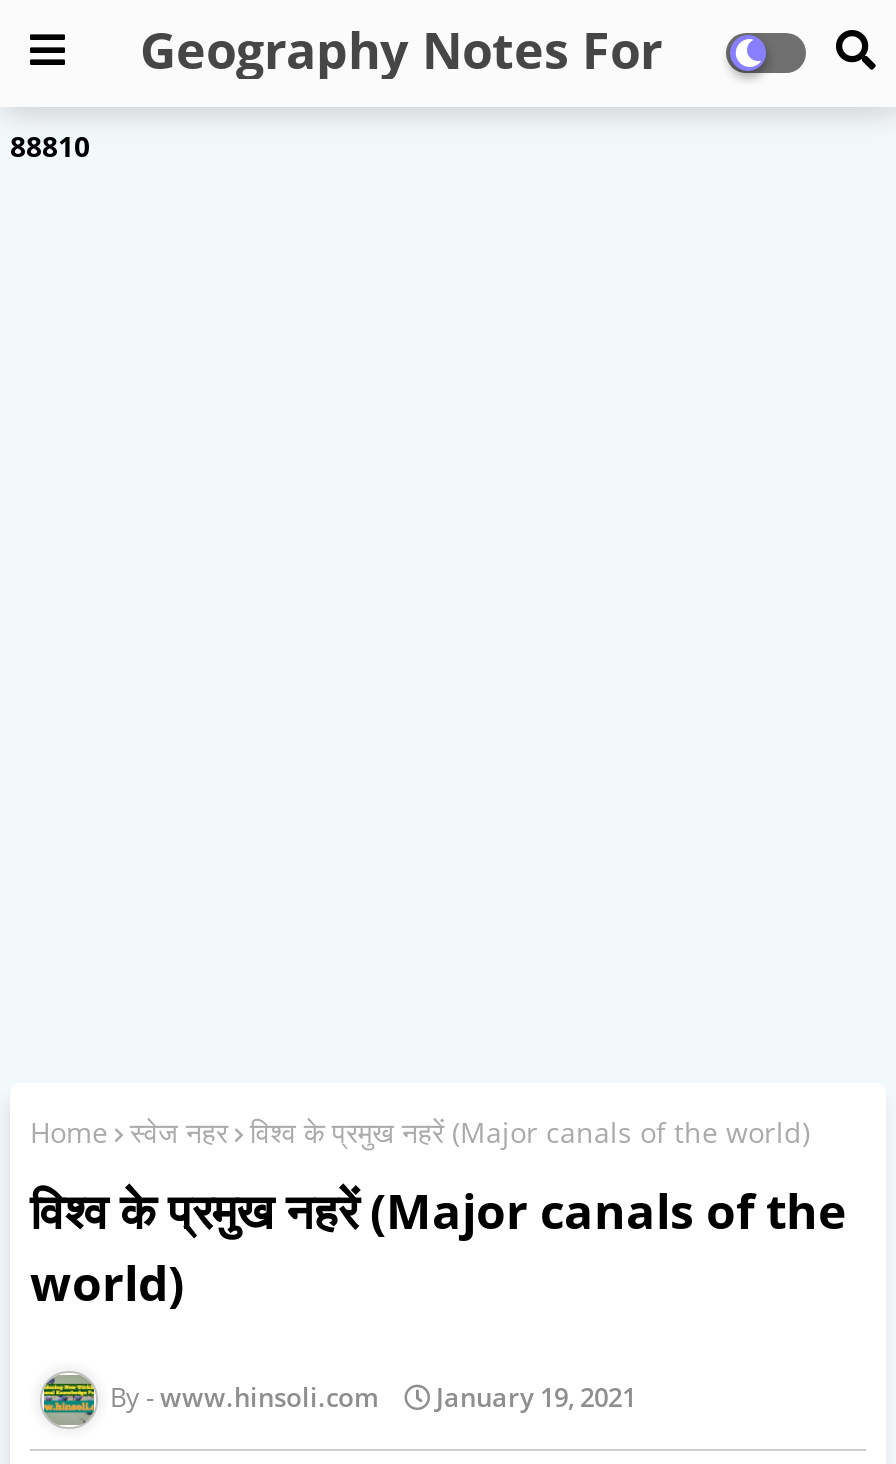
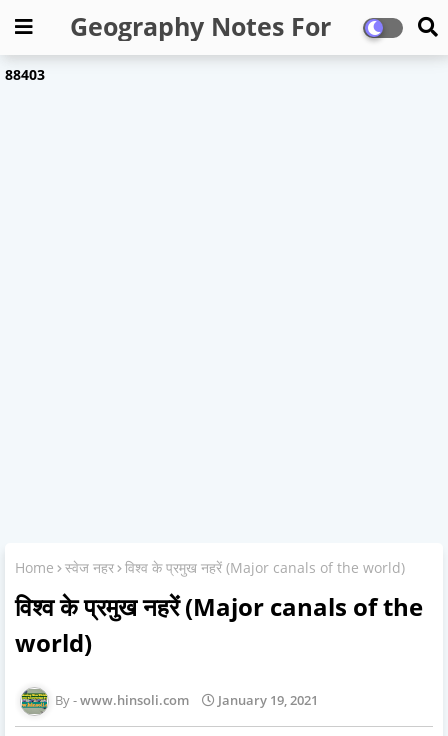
[10,127,90,165] 88810 -> [5,65,45,84] 88403

